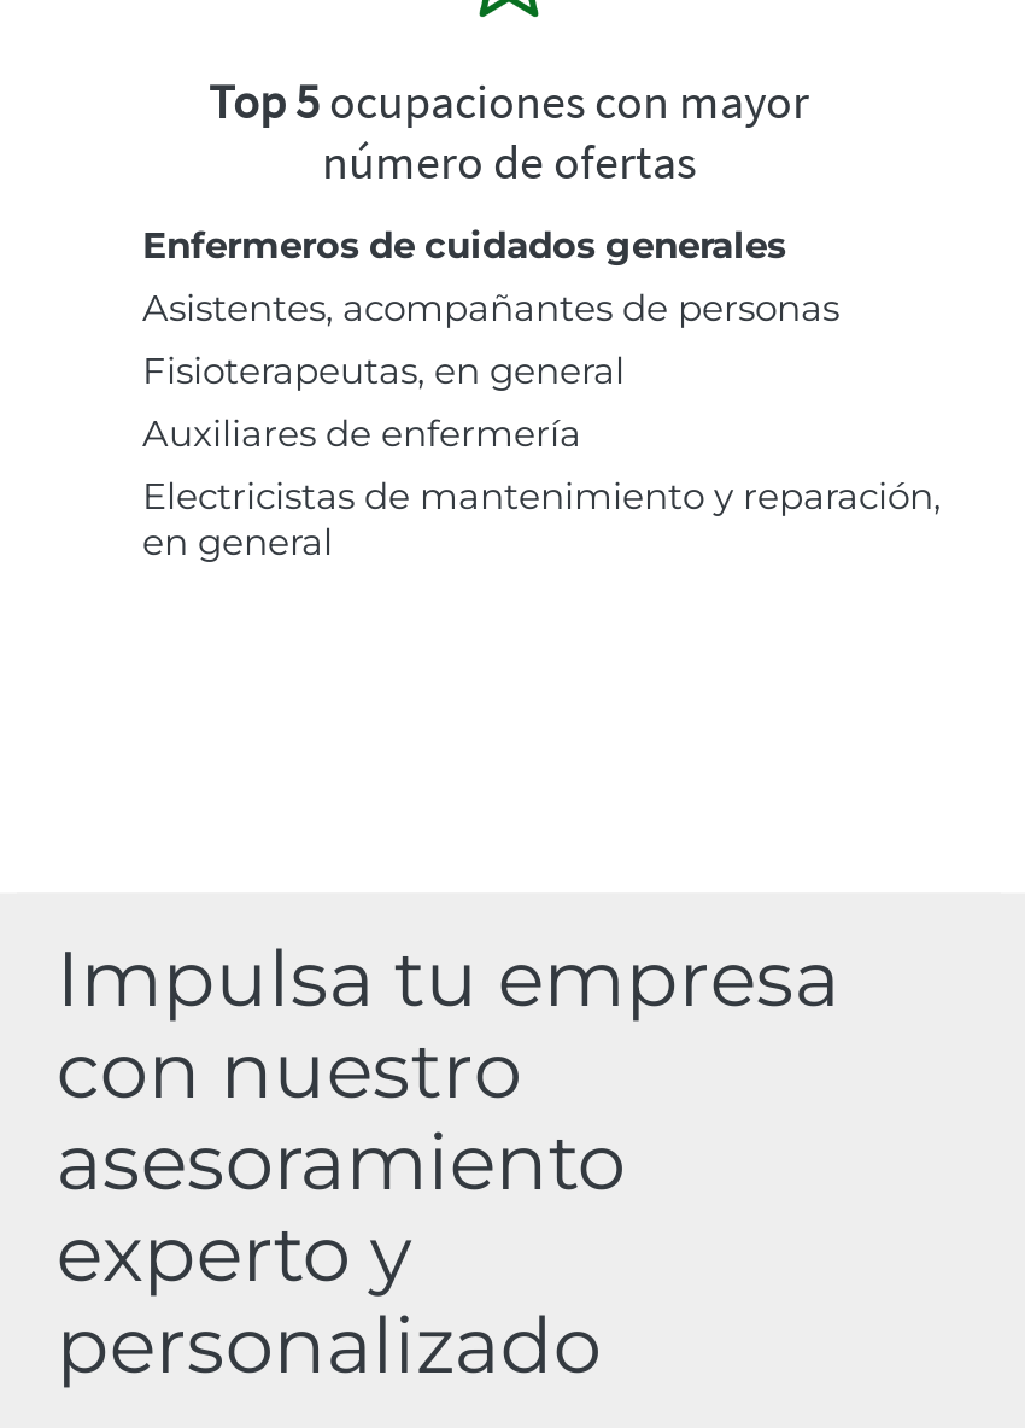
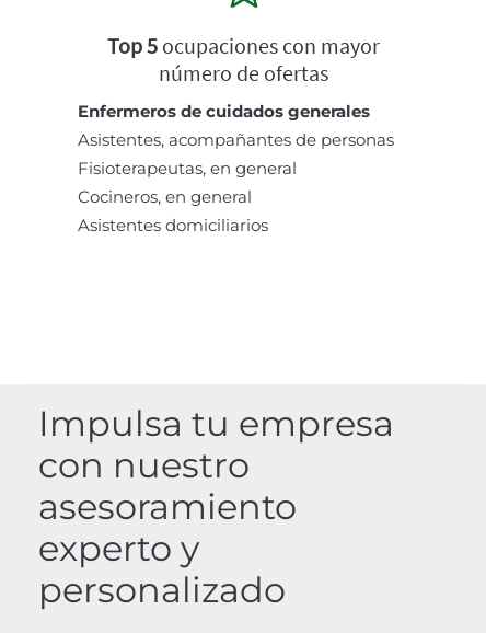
[142,411,941,565] Auxiliares de enfermería | Electricistas de mantenimiento y reparación, | en general -> [78,186,268,236] Cocineros, en general | Asistentes domiciliarios

